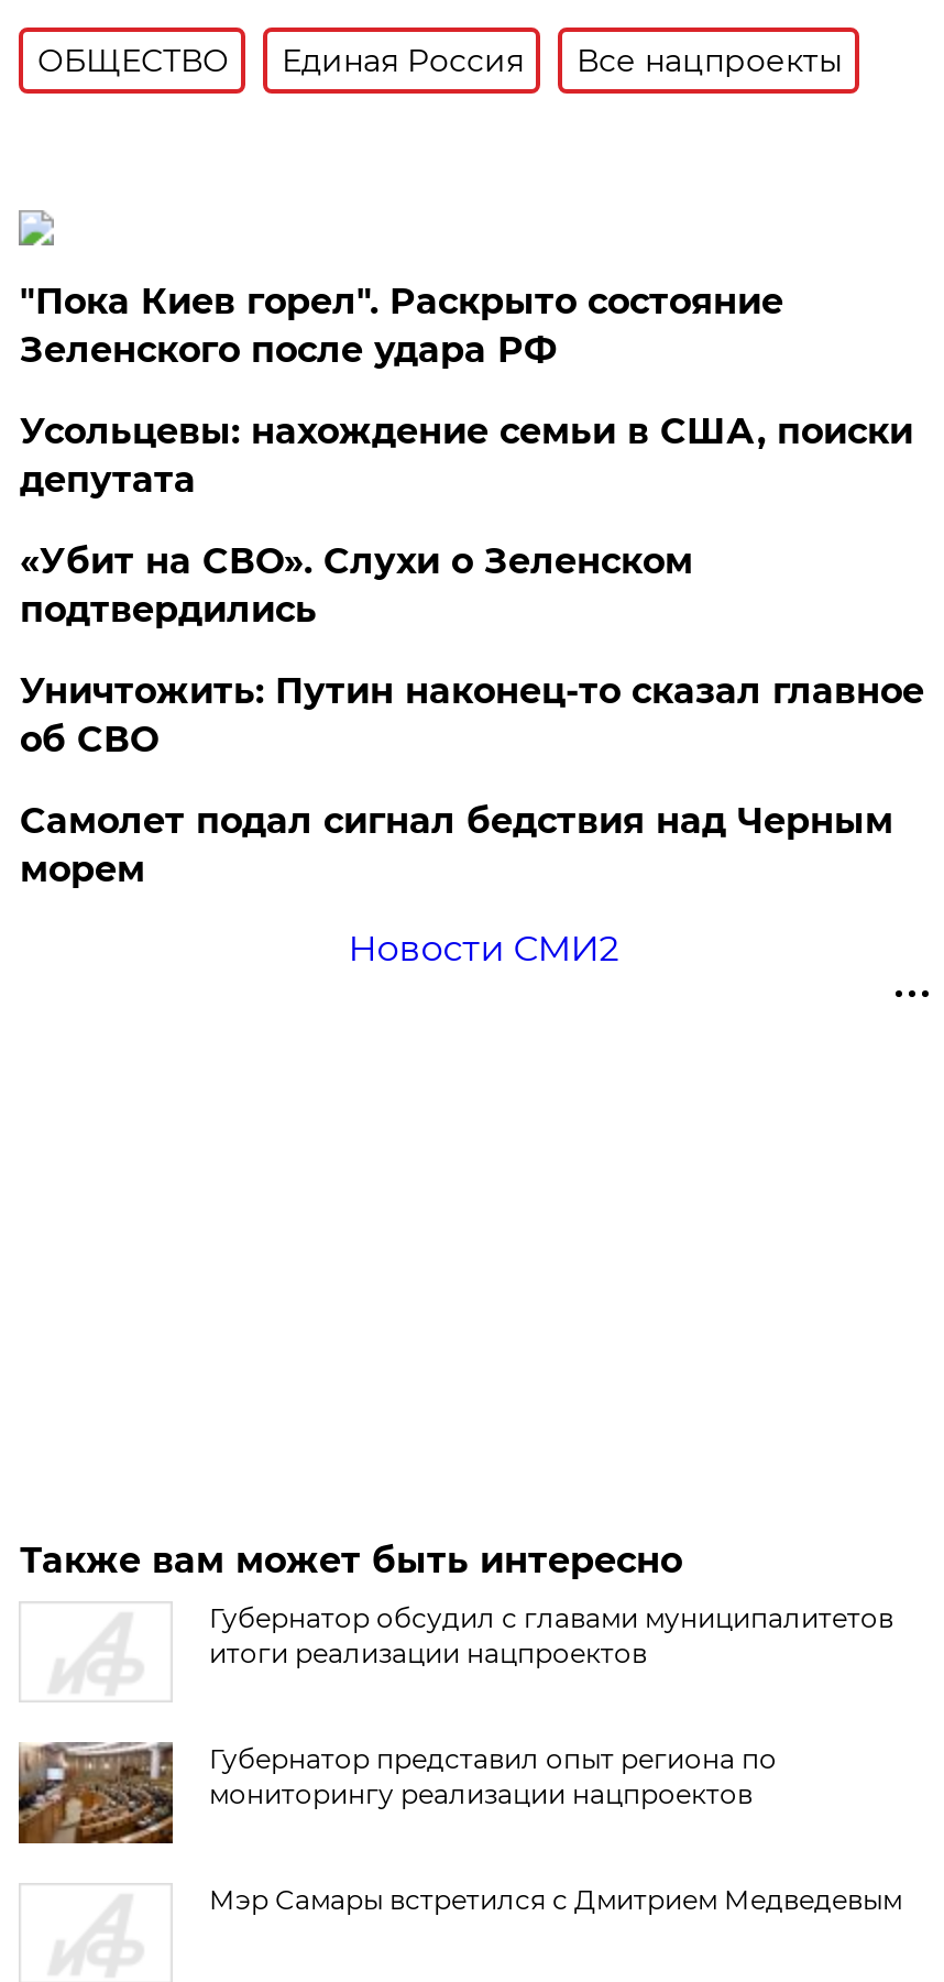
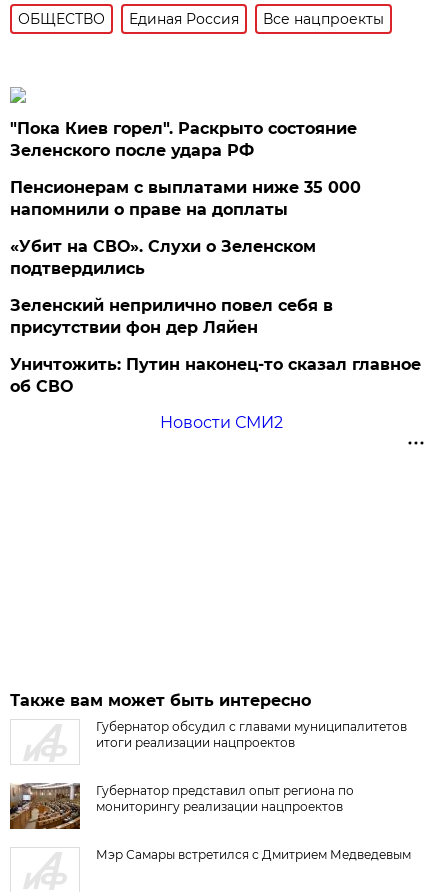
[20,410,913,501] Усольцевы: нахождение семьи в США, поиски | депутата -> [10,178,361,219] Пенсионерам с выплатами ниже 35 000 | напомнили о праве на доплаты
none -> [10,296,333,337] Зеленский неприлично повел cебя в | присутствии фон дер Ляйен
moved [20,670,924,760] -> [10,355,421,396]: Уничтожить: Путин наконец-то сказал главное | об СВО
[20,800,893,890] Самолет подал сигнал бедствия над Черным | морем -> none

